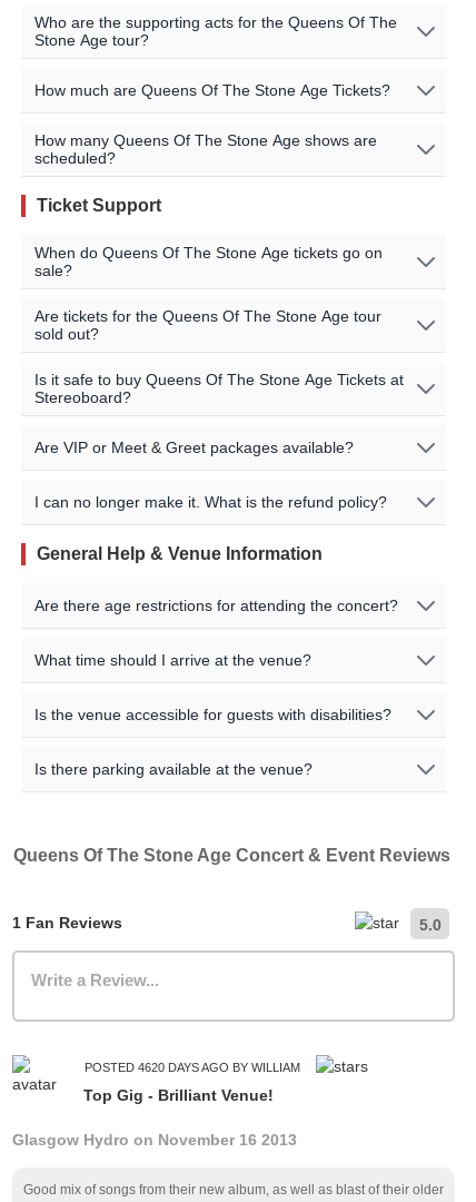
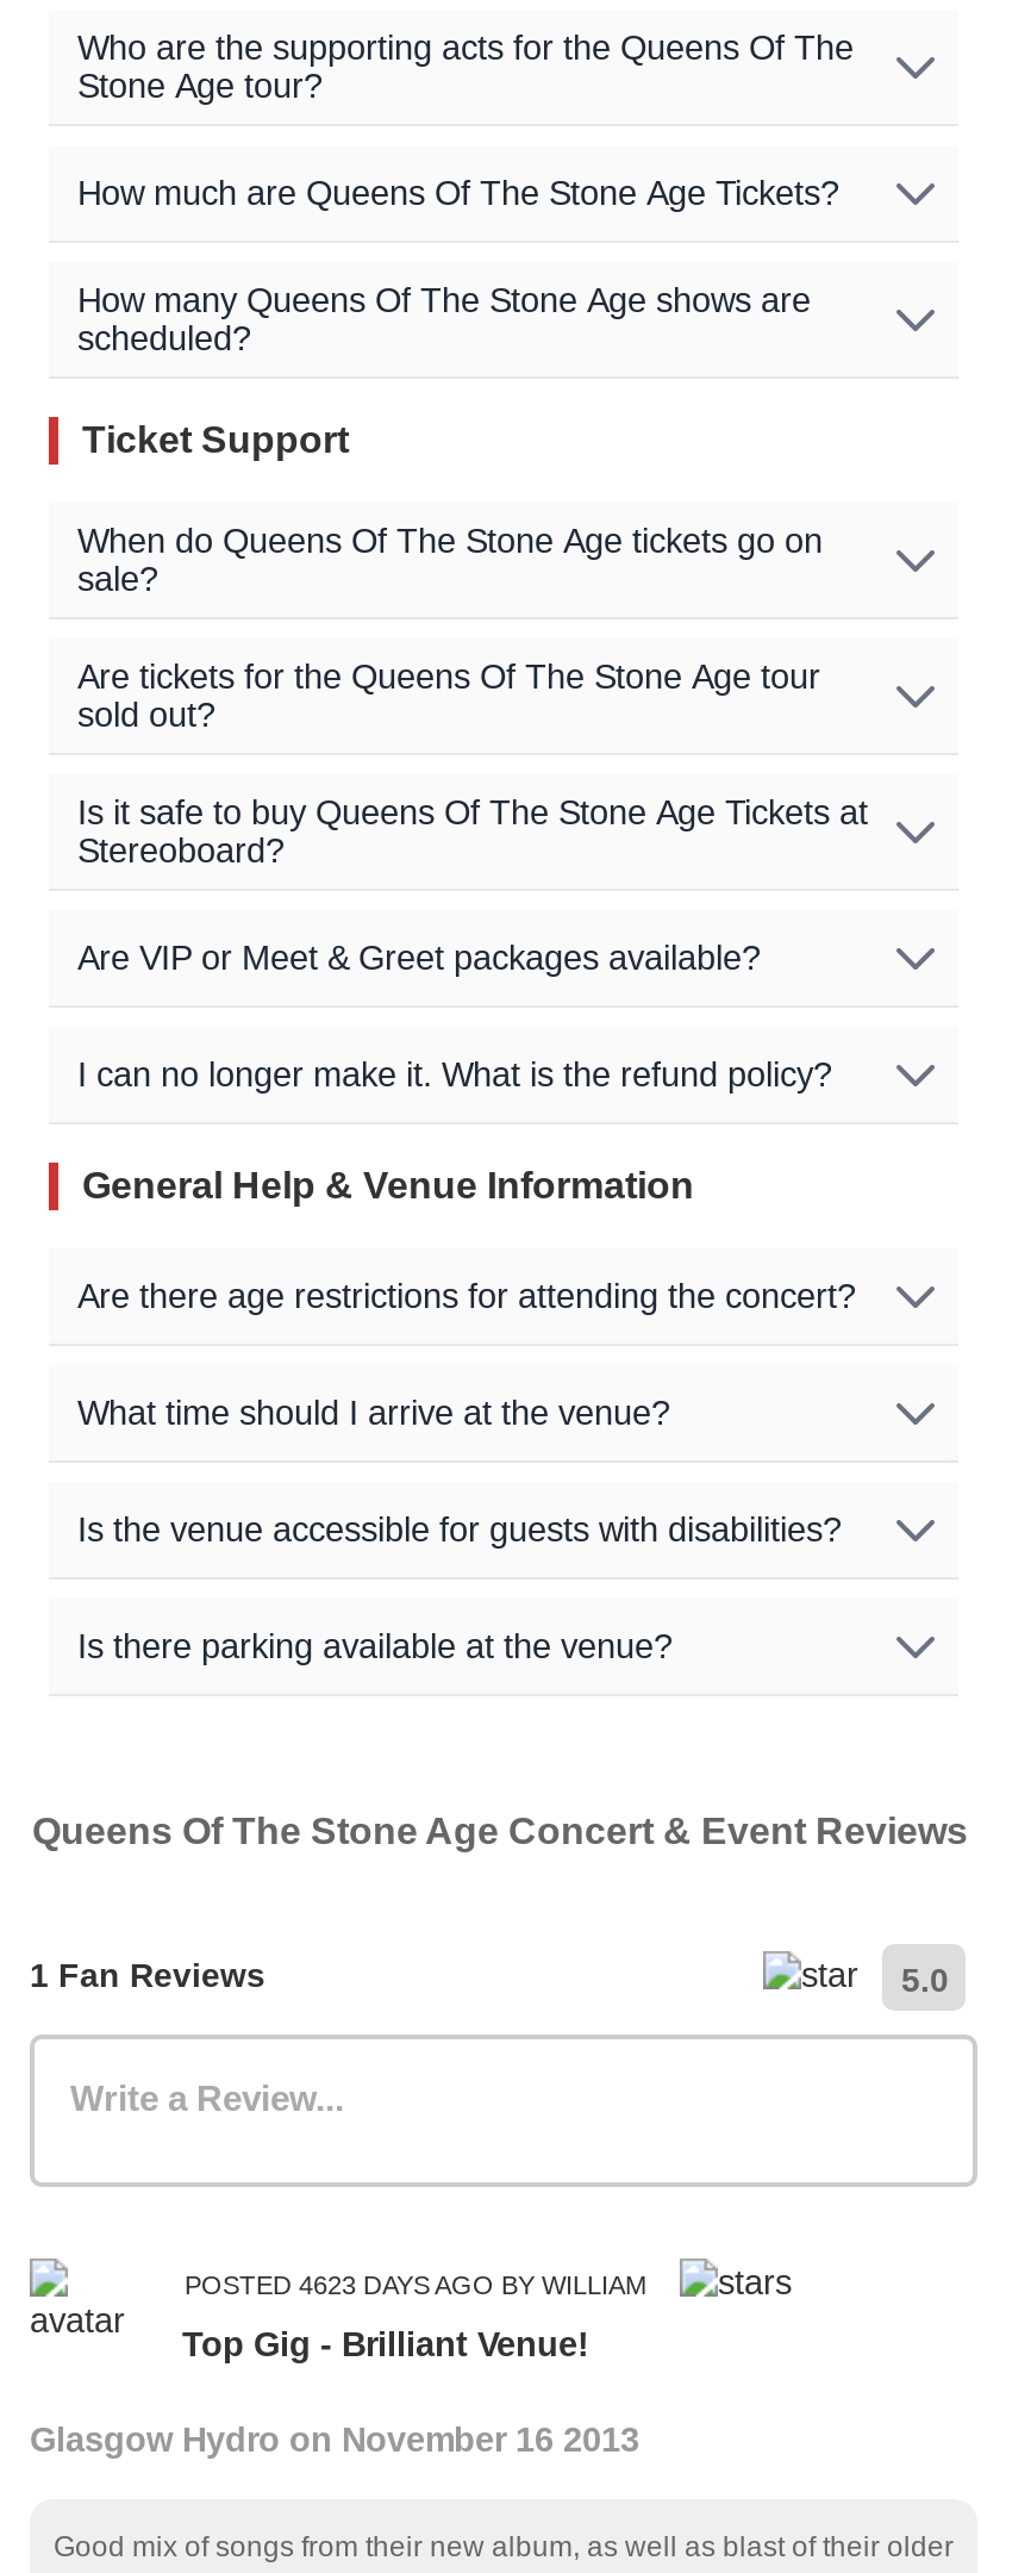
[85,1061,300,1074] POSTED 4620 DAYS AGO BY WILLIAM -> [185,2271,646,2300] POSTED 4623 DAYS AGO BY WILLIAM

